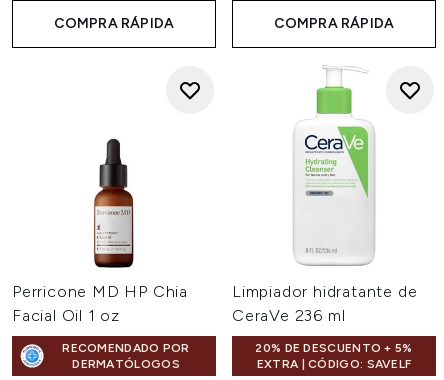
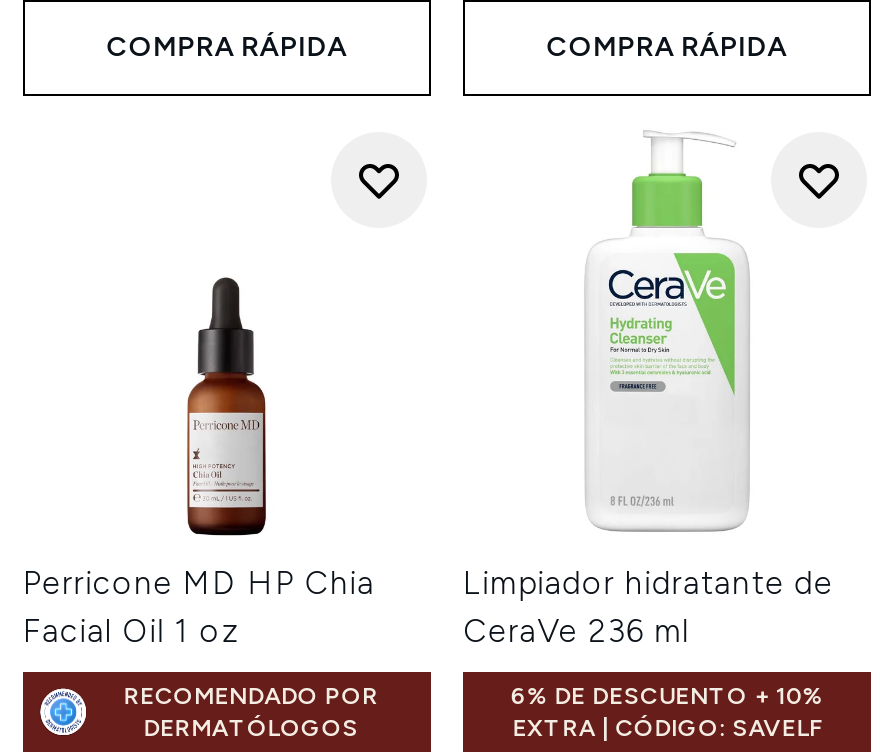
[255,341,413,355] 20% DE DESCUENTO + 5% -> [511,682,823,710] 6% DE DESCUENTO + 10%

